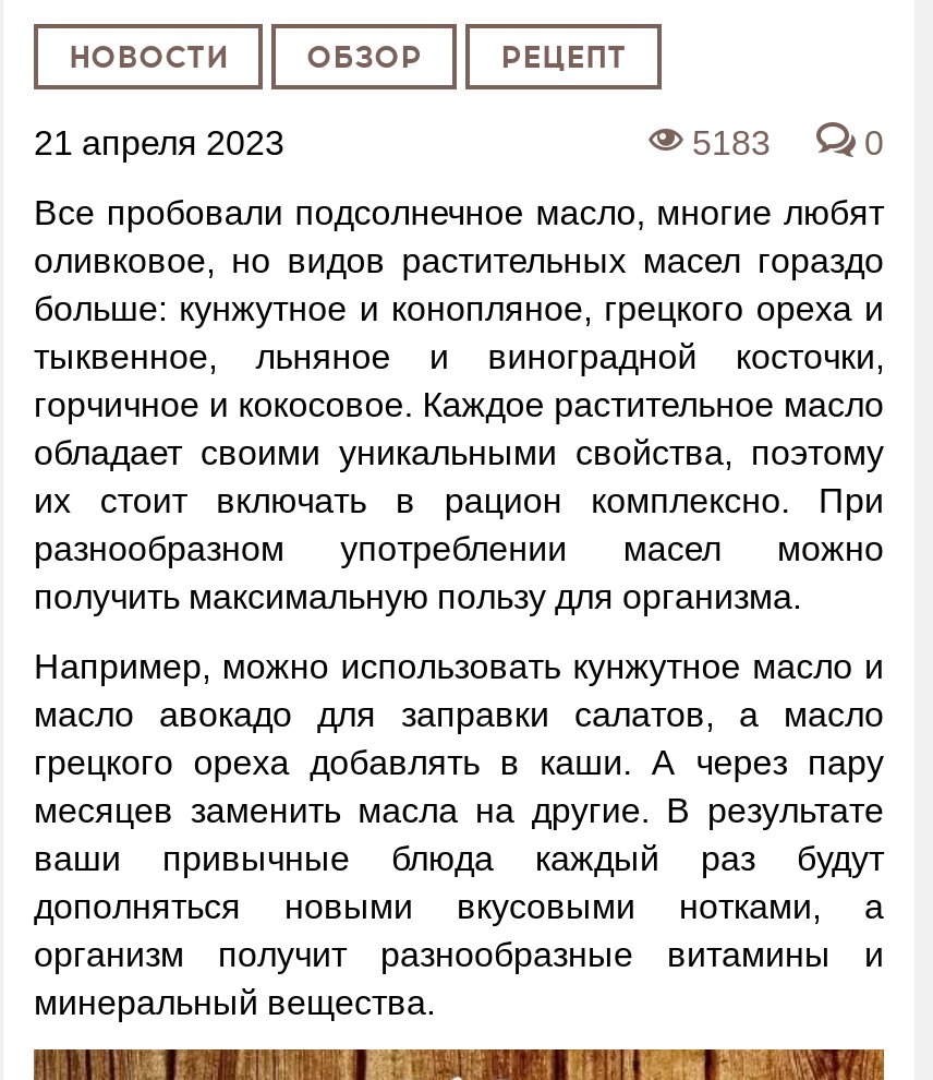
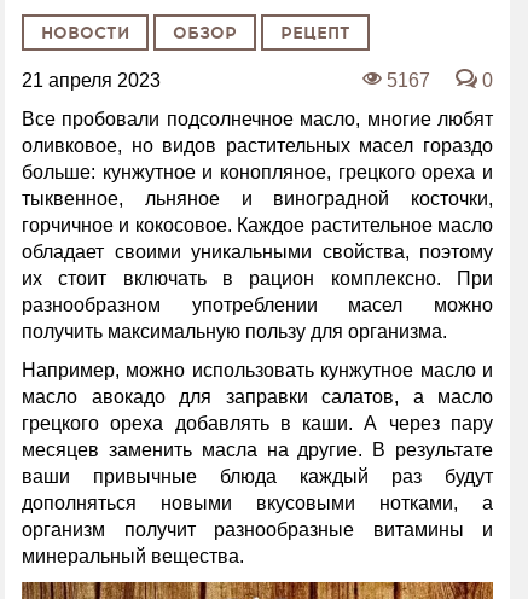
[683,125,771,162] 5183 -> [382,71,430,91] 5167

